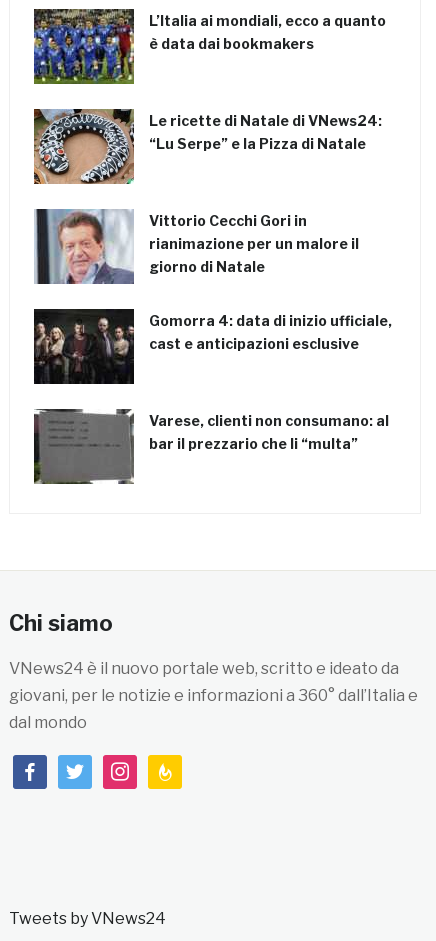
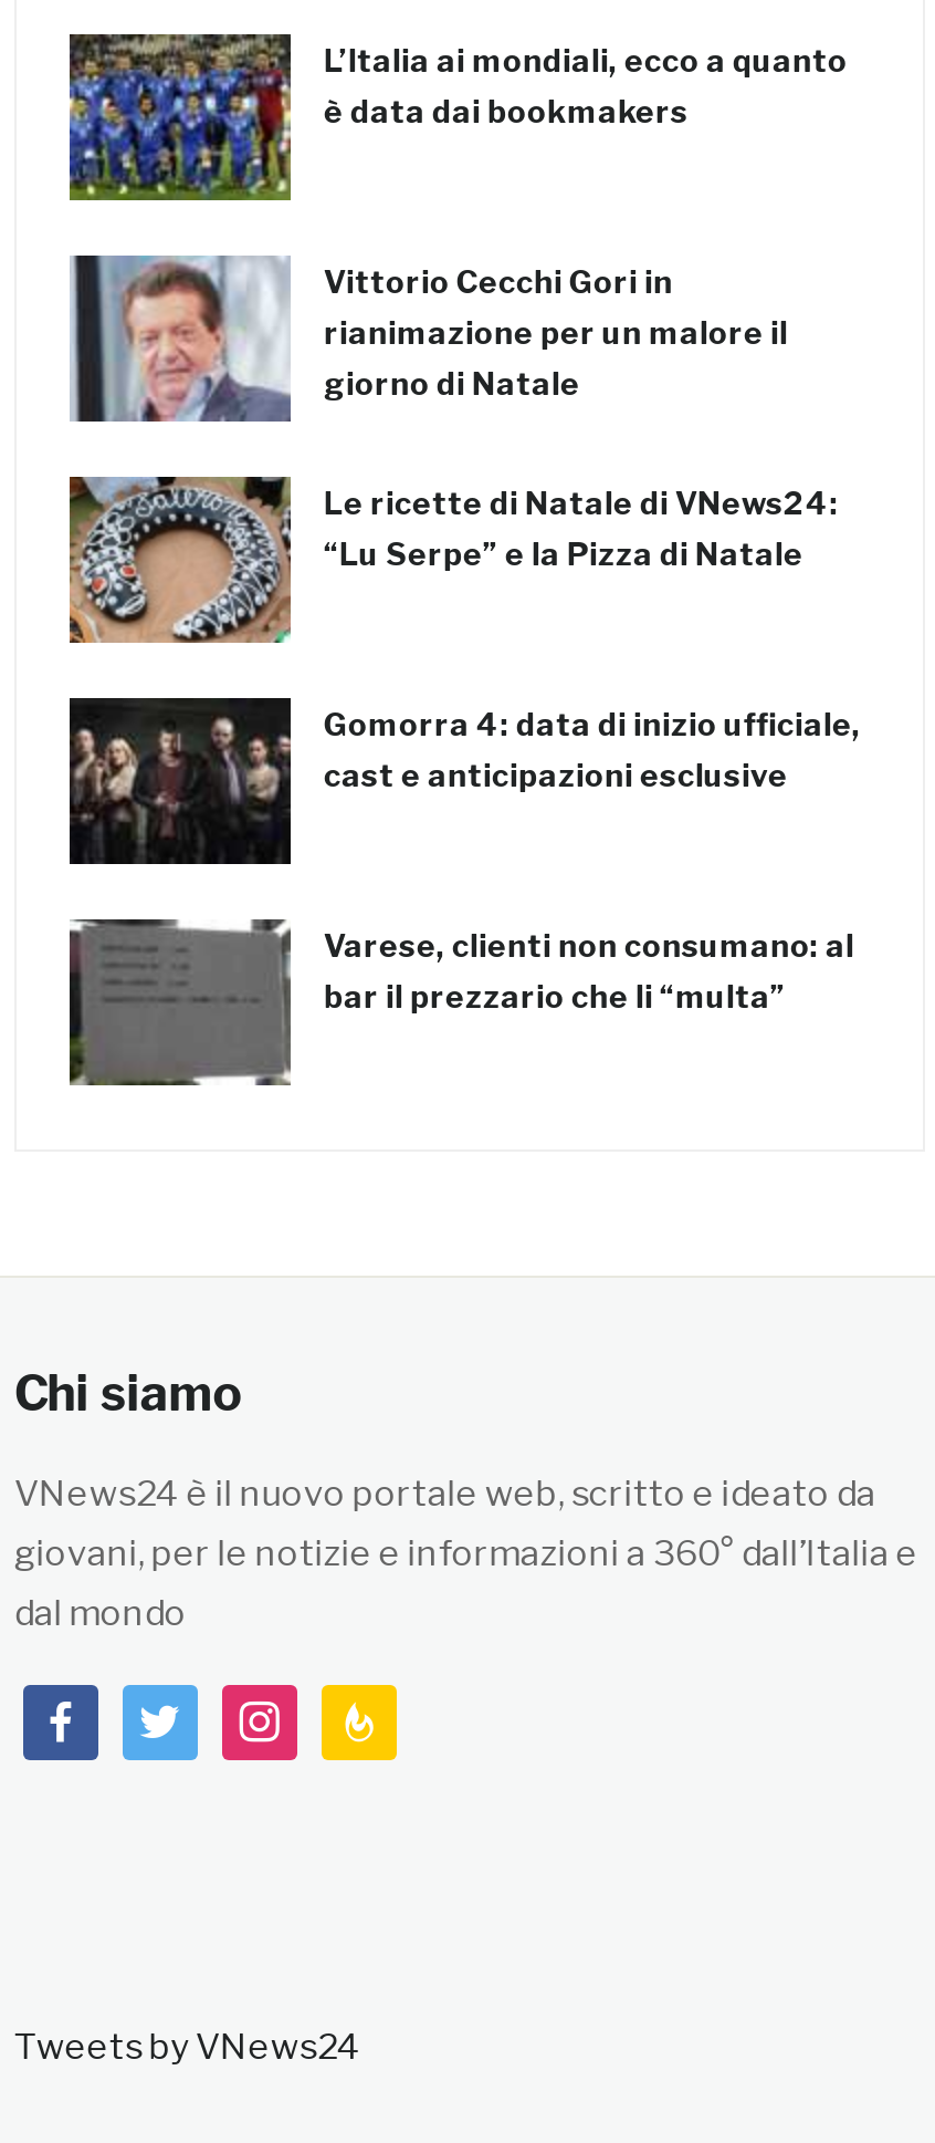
moved [33,108,382,185] -> [67,475,839,645]: [image] | Le ricette di Natale di VNews24: | “Lu Serpe” e la Pizza di Natale
moved [39,208,359,286] -> [81,253,788,426]: [image] | Vittorio Cecchi Gori in | rianimazione per un malore il | giorno di Natale

